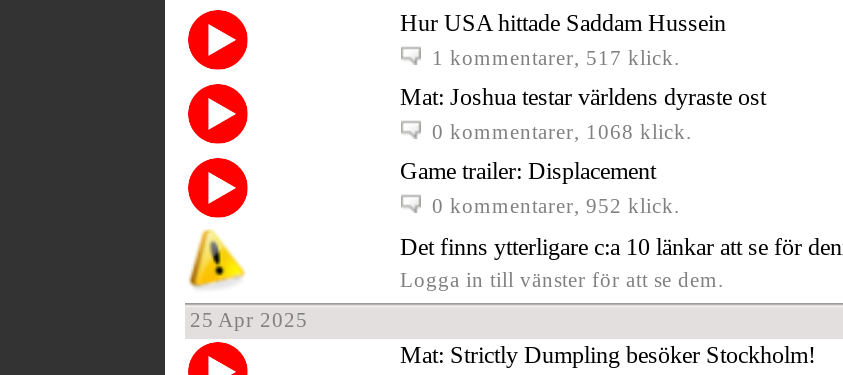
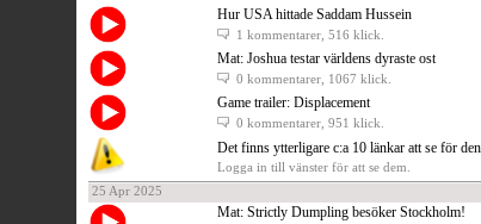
[432,47,680,69] 1 kommentarer, 517 klick. -> [236,29,384,42] 1 kommentarer, 516 klick.
[432,121,692,143] 0 kommentarer, 1068 klick. -> [236,73,391,86] 0 kommentarer, 1067 klick.
[432,195,680,217] 0 kommentarer, 952 klick. -> [236,117,384,130] 0 kommentarer, 951 klick.

